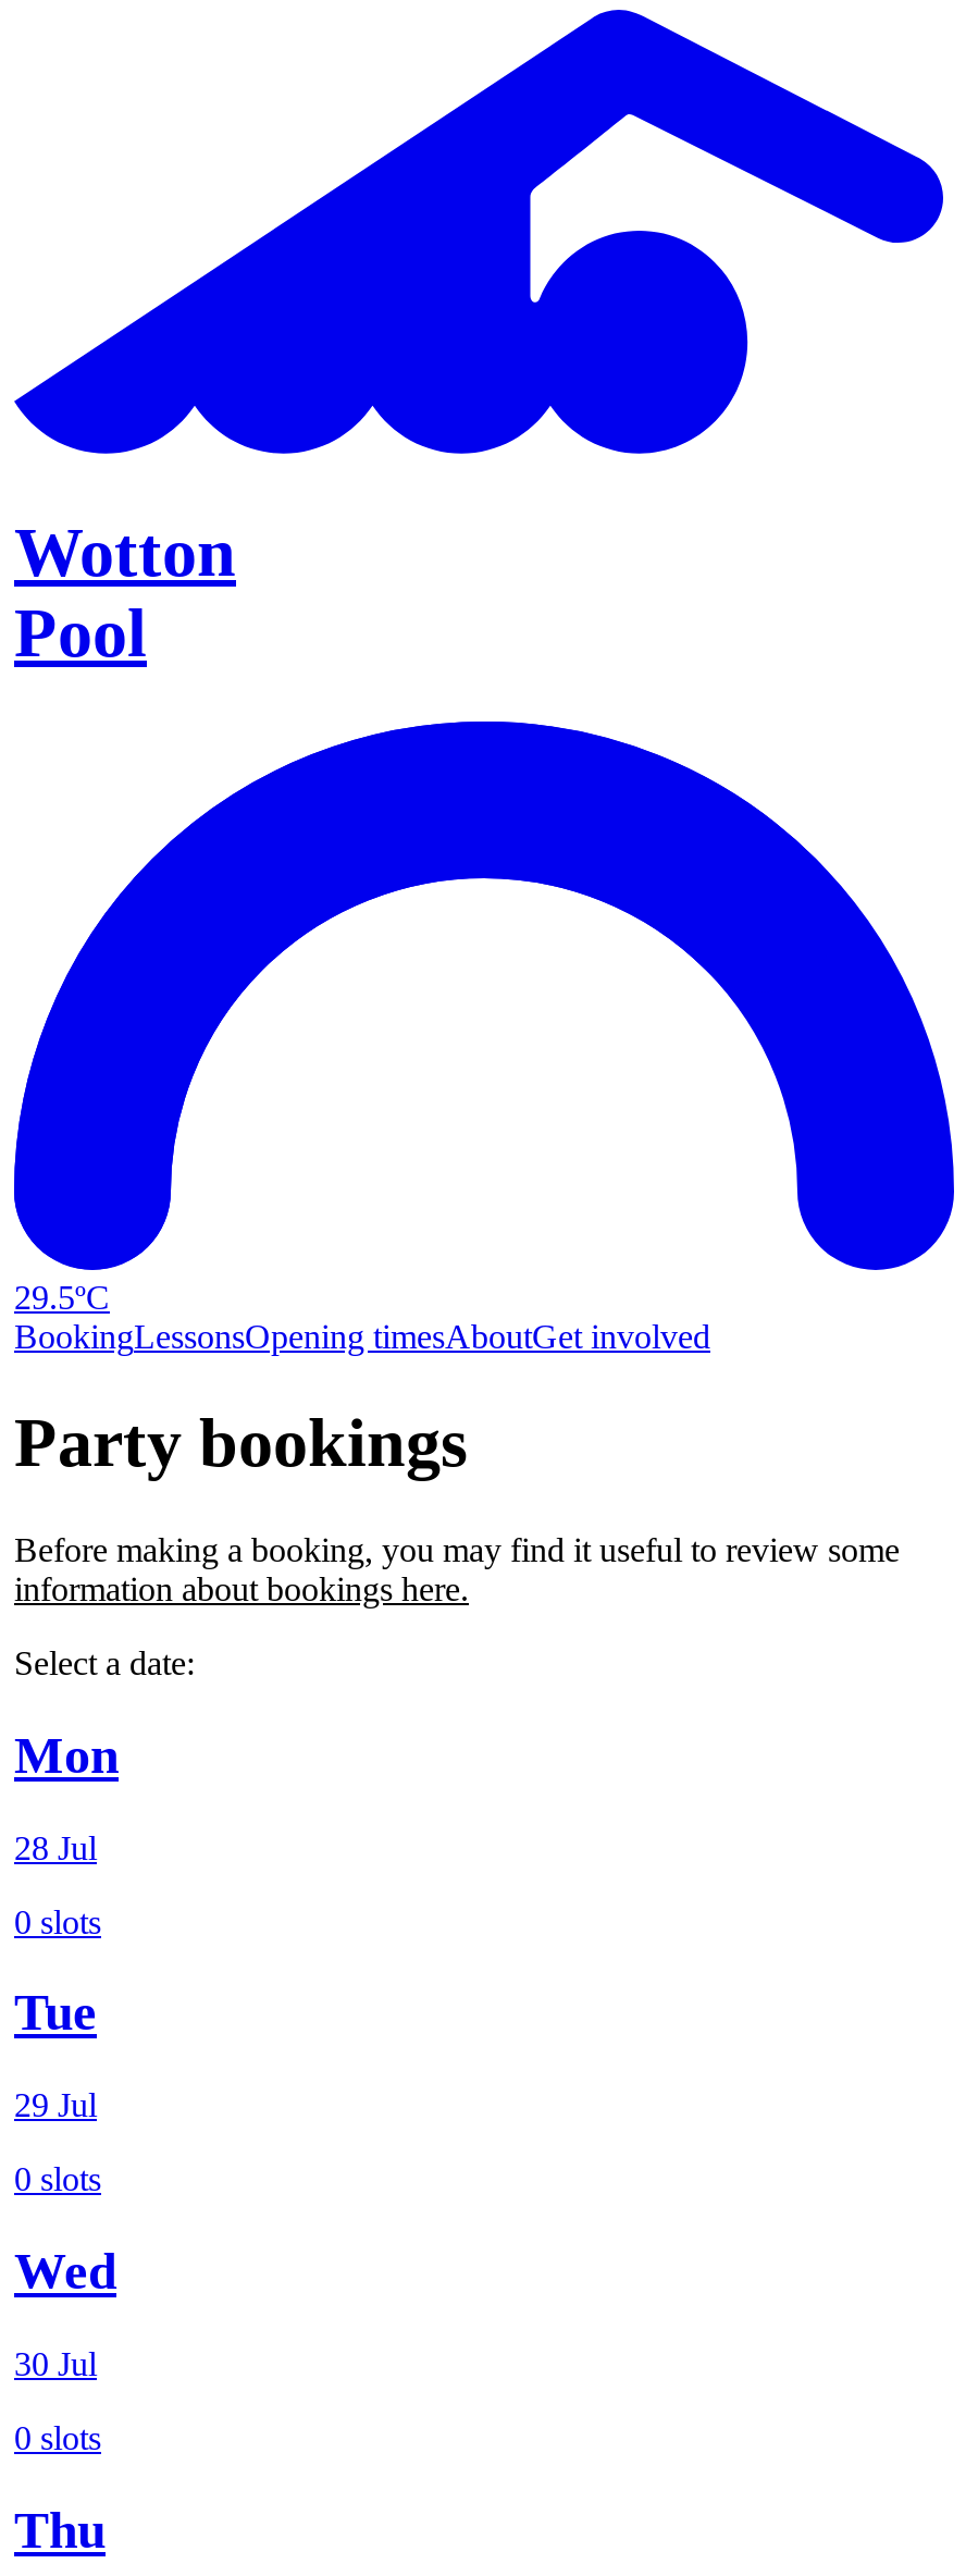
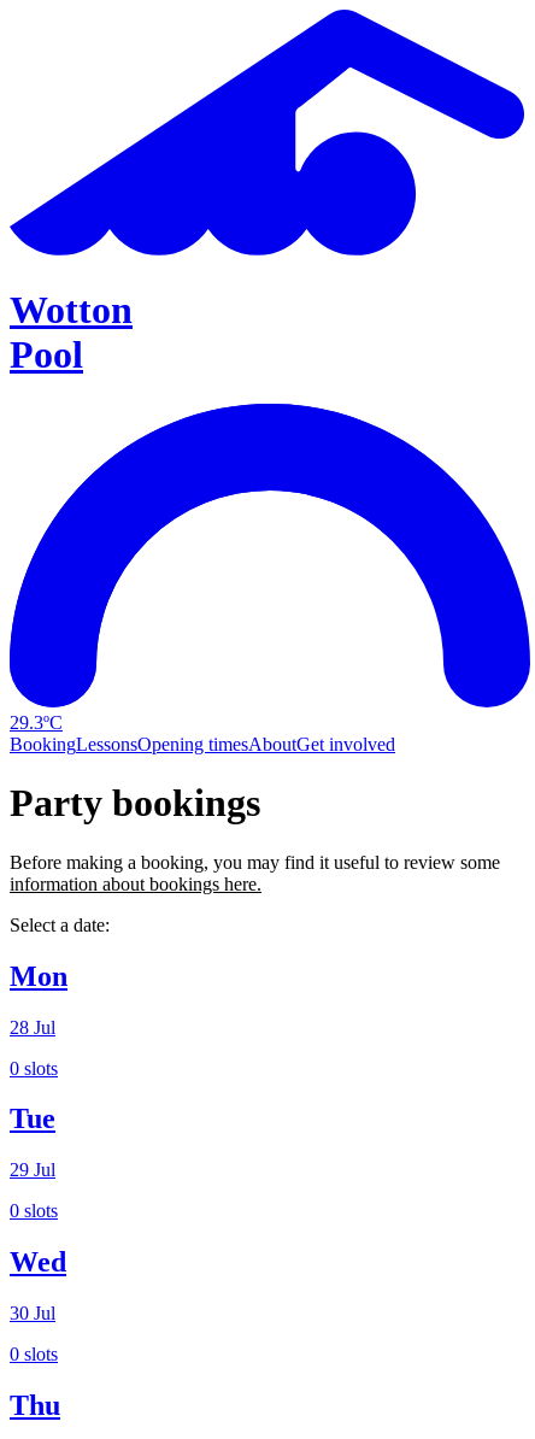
[14,1279,110,1316] 29.5ºC -> [10,712,63,733] 29.3ºC

